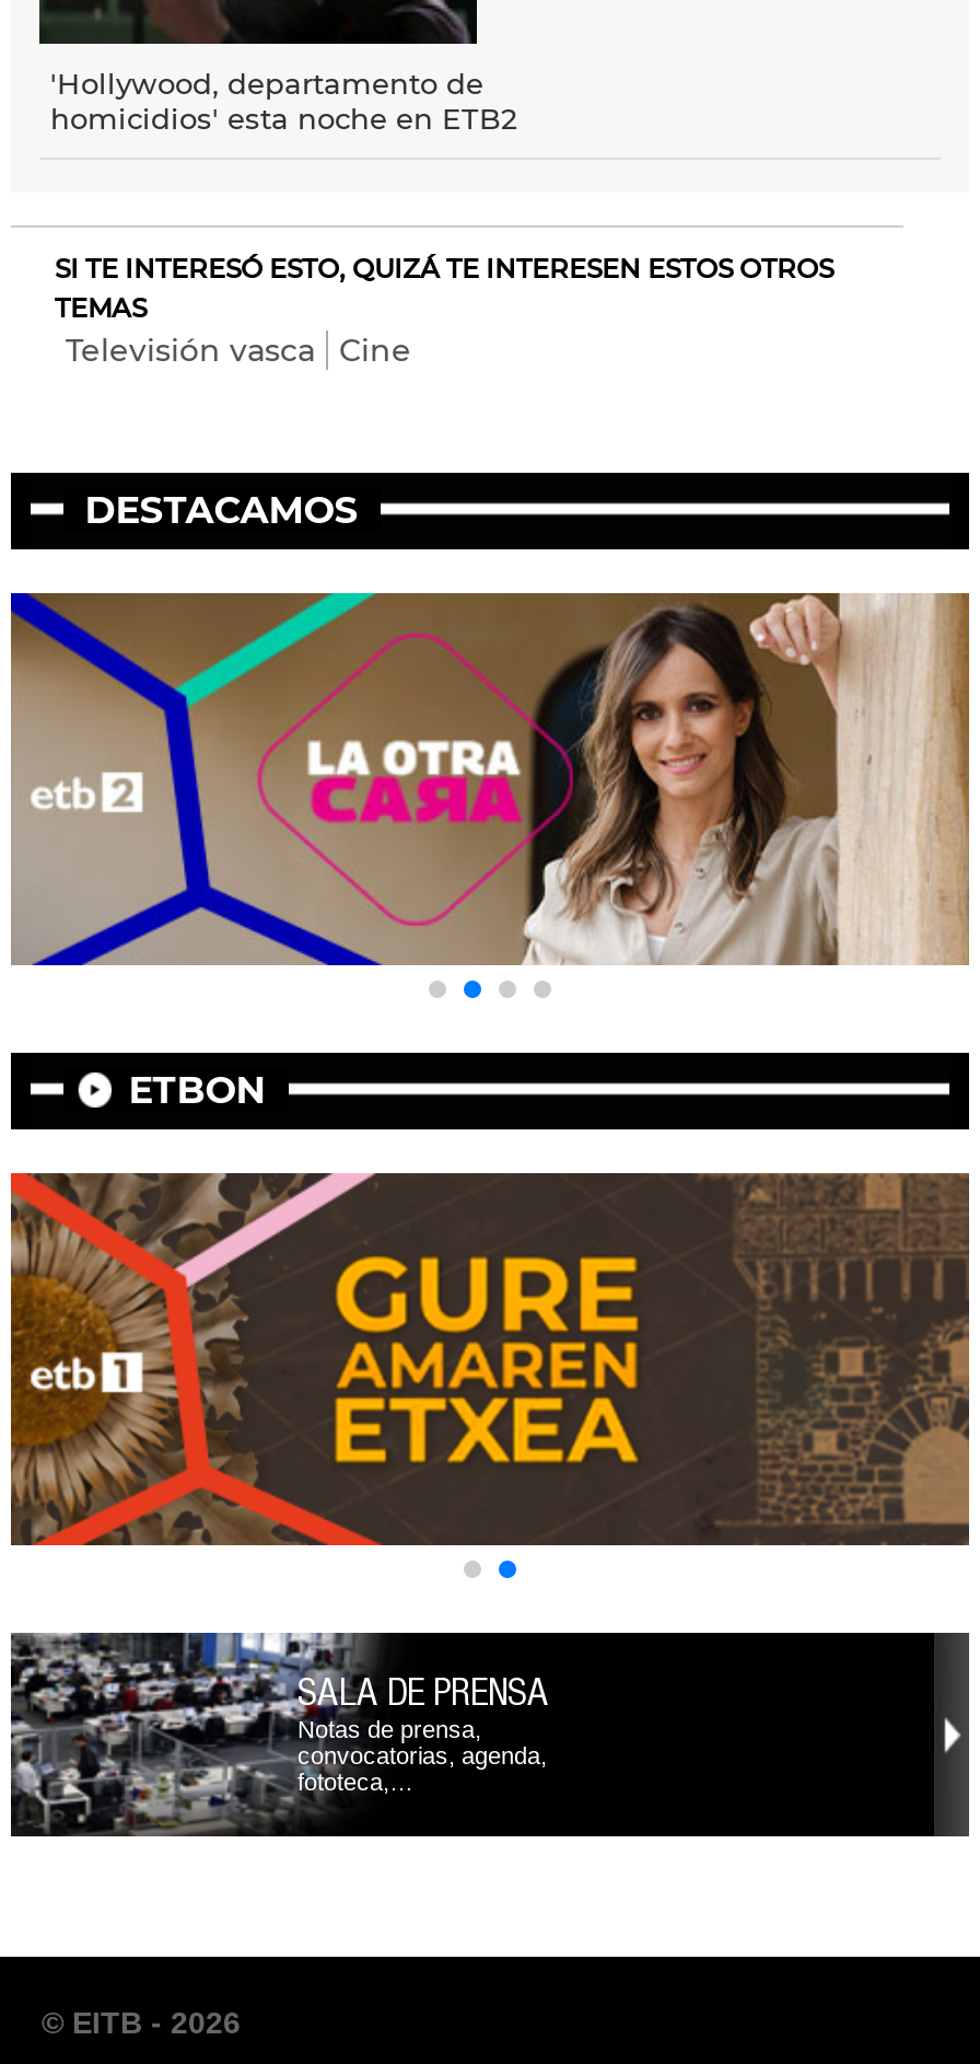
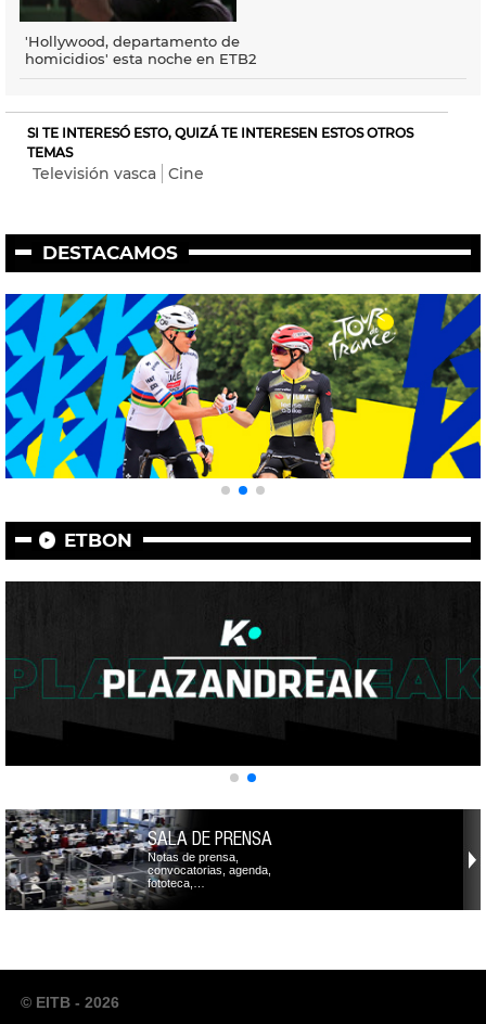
[9,591,971,1000] [image] -> [4,293,482,496] [image]
[9,1171,971,1547] [image] -> [4,580,482,767] [image]

